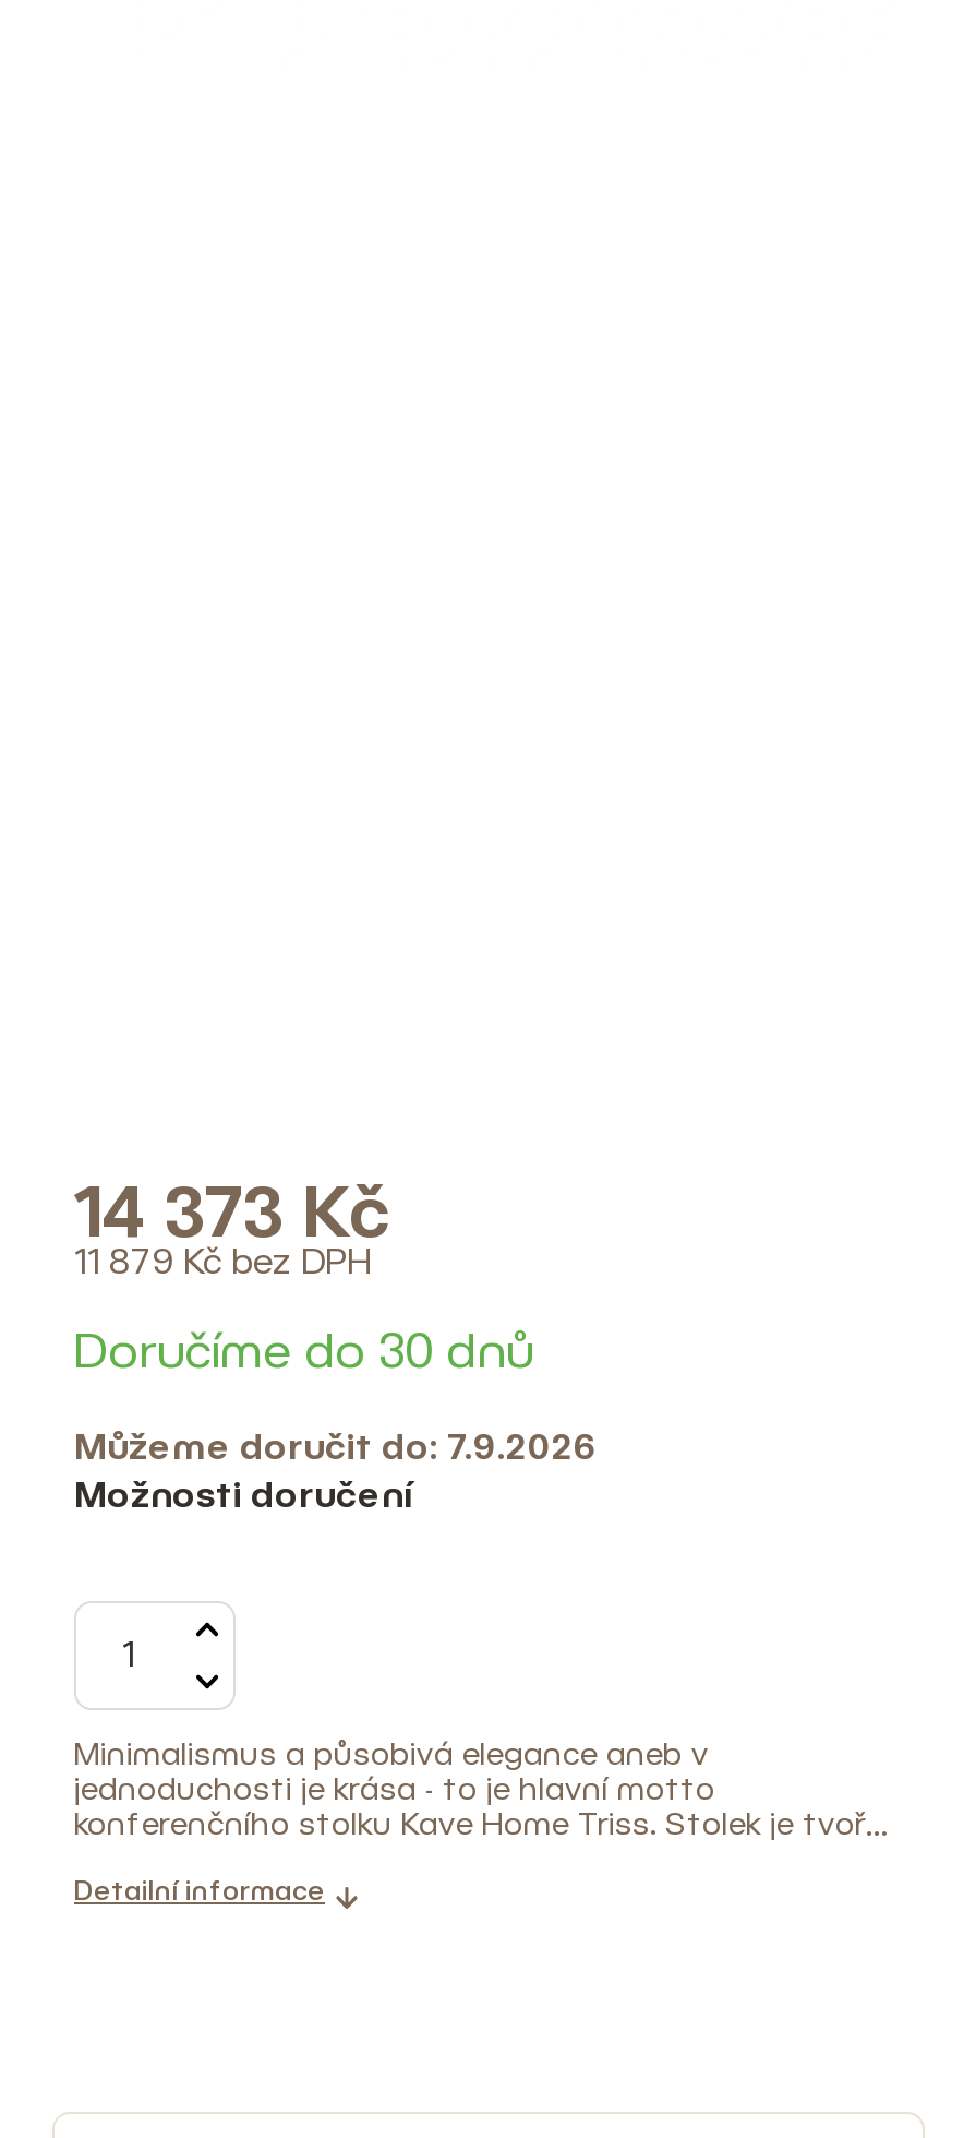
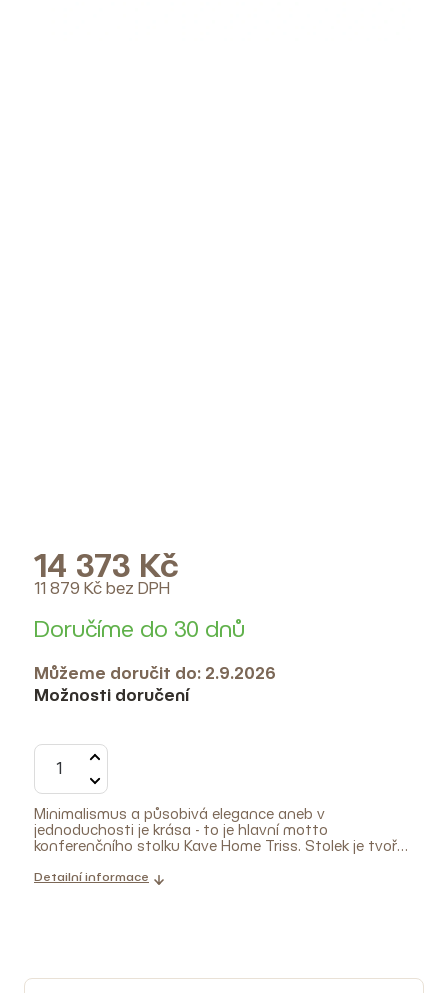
[74,1425,598,1469] Můžeme doručit do: 7.9.2026 -> [34,663,276,683] Můžeme doručit do: 2.9.2026

